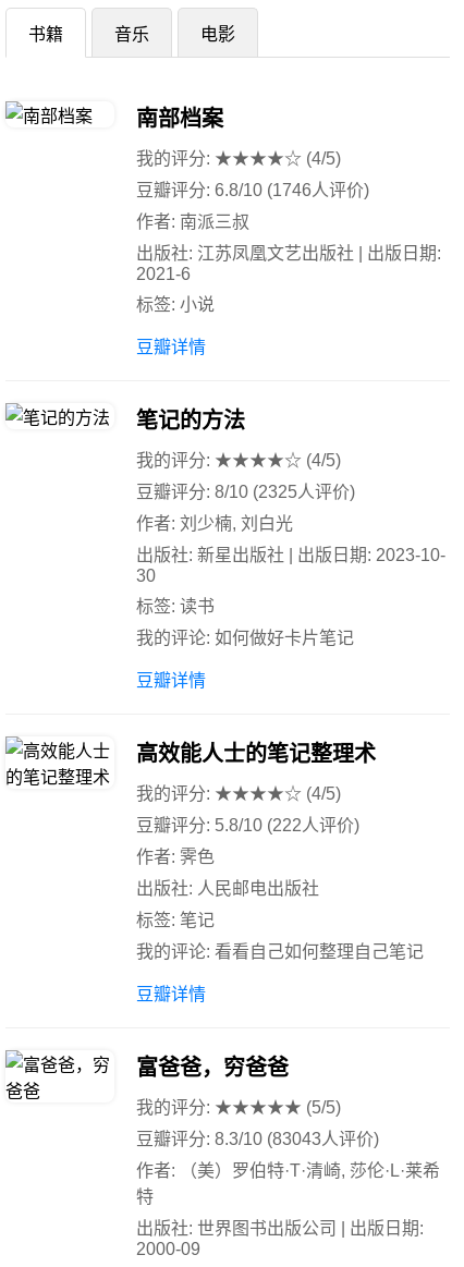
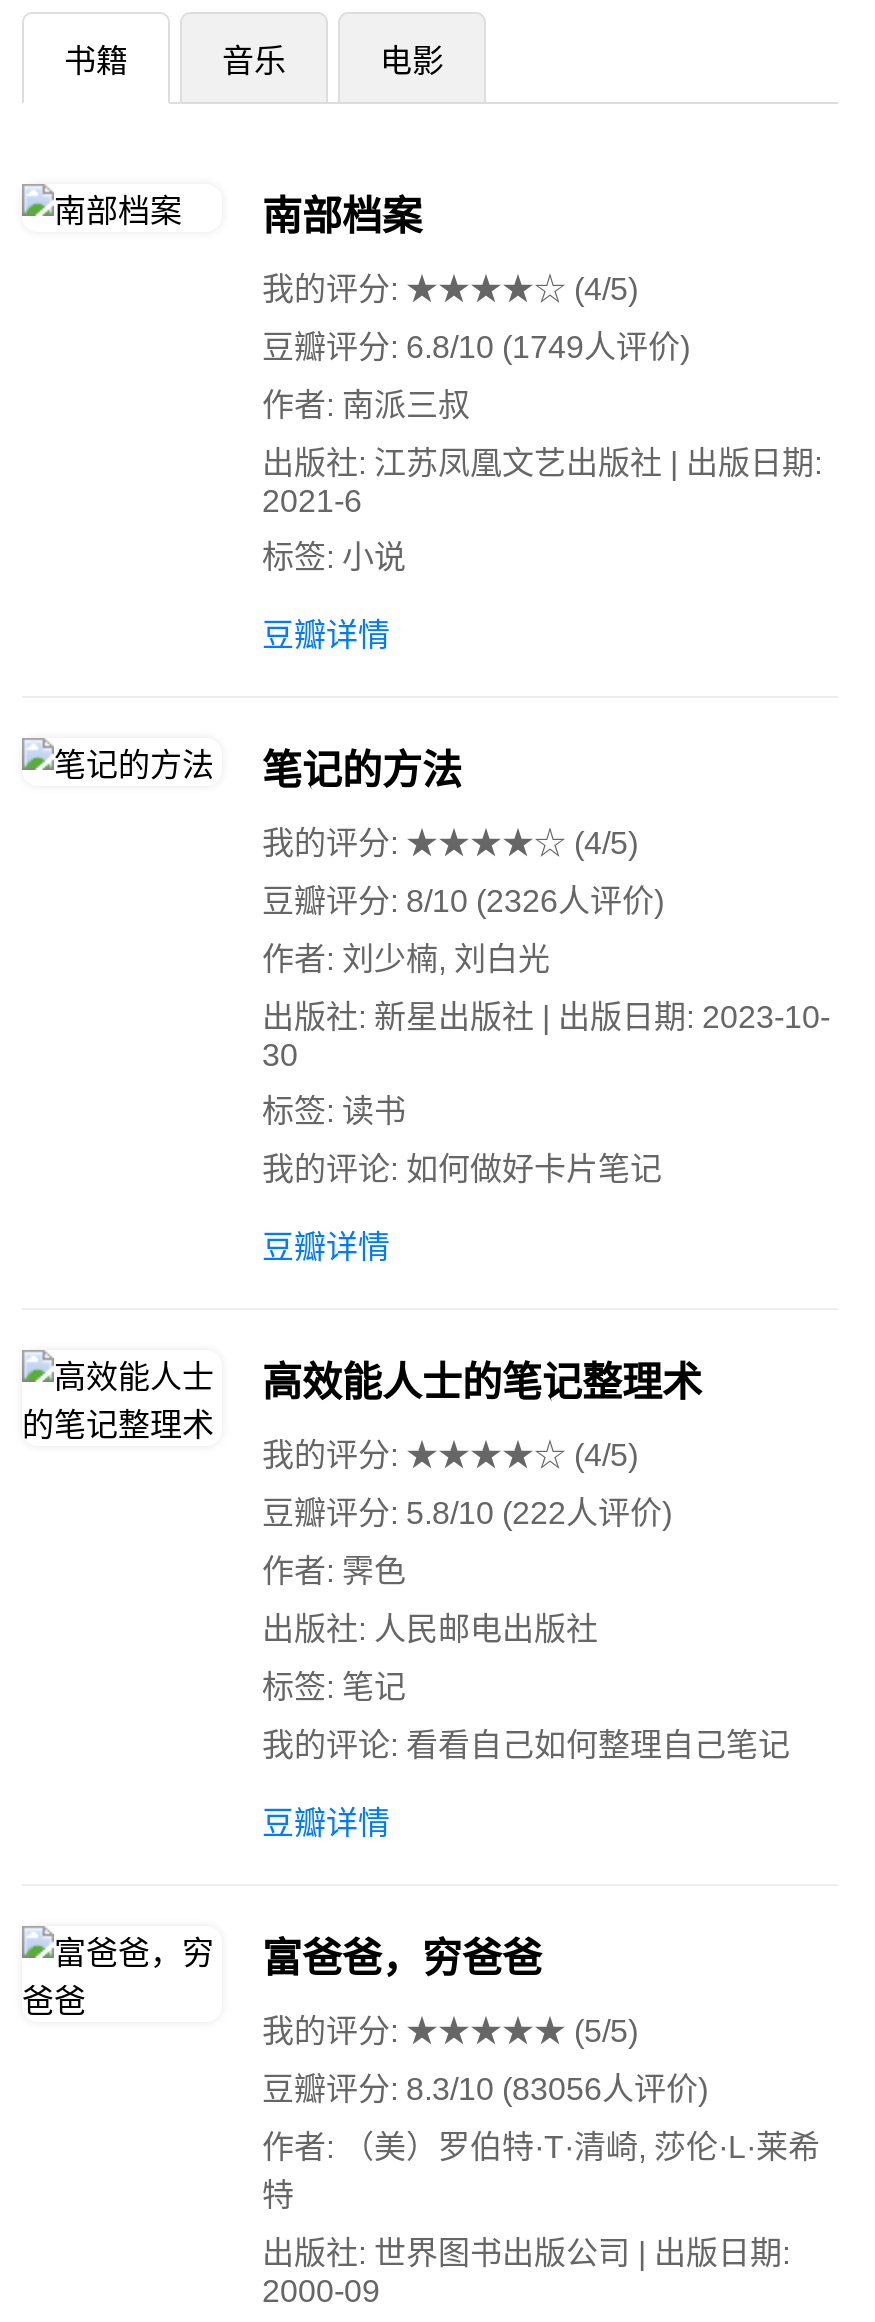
[136,181,369,200] 豆瓣评分: 6.8/10 (1746人评价) -> [262,331,690,365] 豆瓣评分: 6.8/10 (1749人评价)
[136,483,355,502] 豆瓣评分: 8/10 (2325人评价) -> [262,885,664,919] 豆瓣评分: 8/10 (2326人评价)
[136,1130,379,1149] 豆瓣评分: 8.3/10 (83043人评价) -> [262,2073,708,2107] 豆瓣评分: 8.3/10 (83056人评价)

